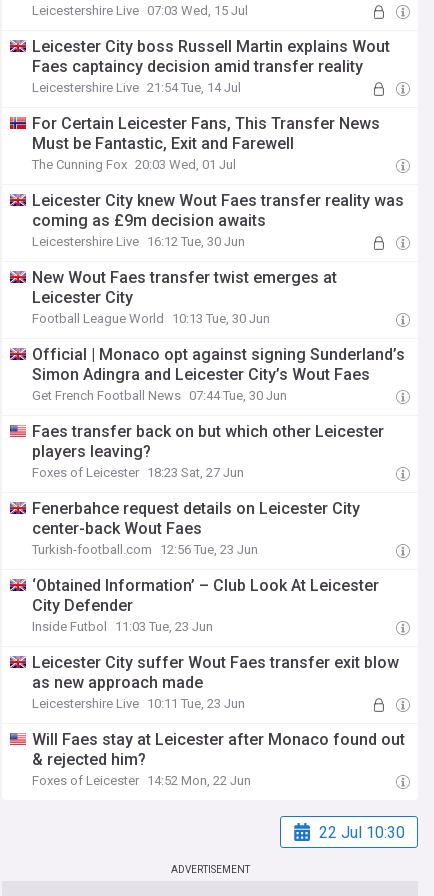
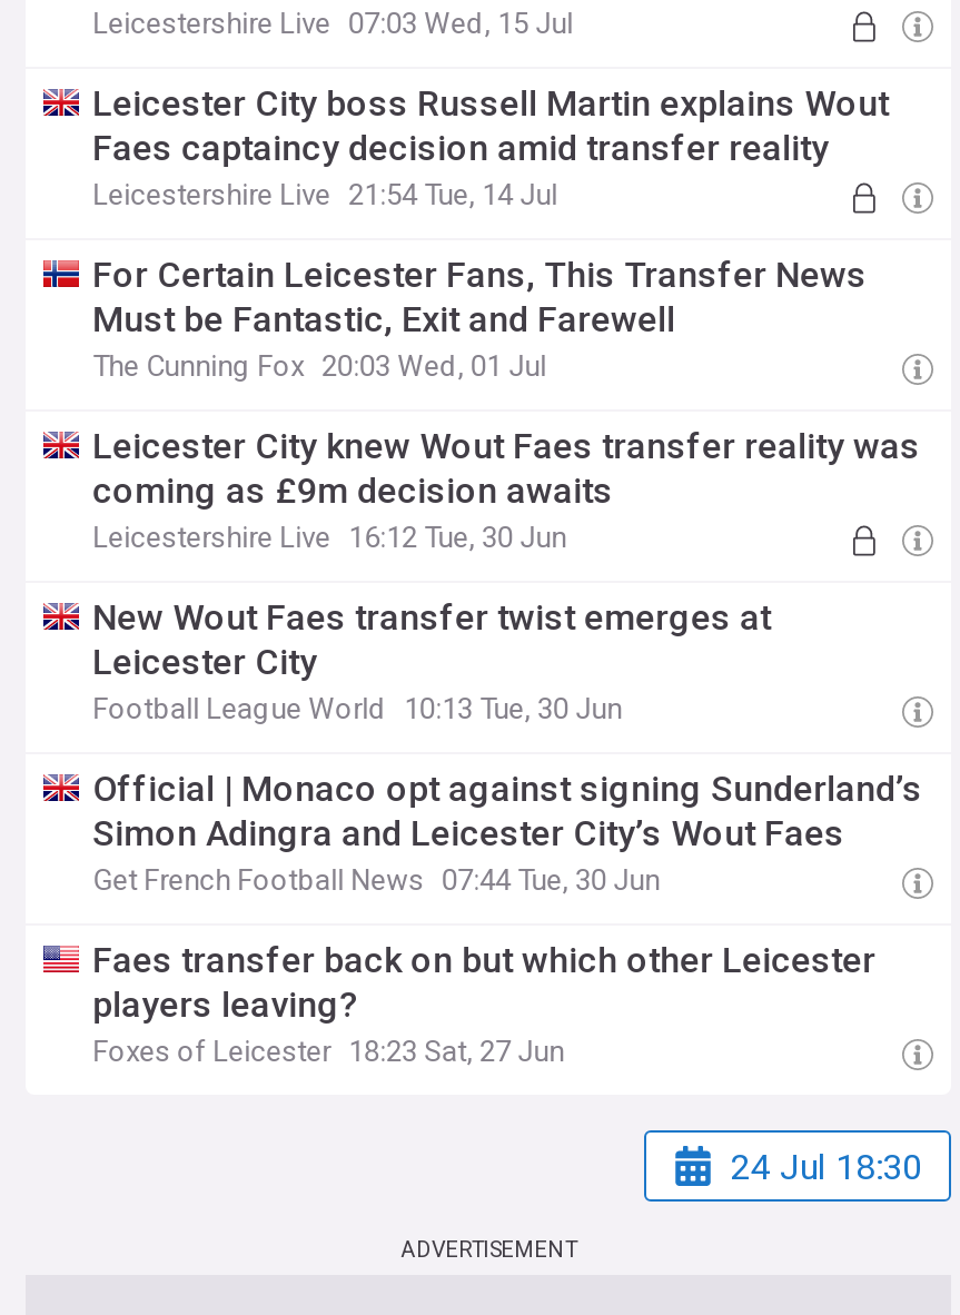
[32,499,405,841] Fenerbahce request details on Leicester City | center-back Wout Faes | Turkish-football.com 12:56 Tue, 23 Jun | ‘Obtained Information’ – Club Look At Leicester | City Defender | Inside Futbol 11:03 Tue, 23 Jun | Leicester City suffer Wout Faes transfer exit blow | as new approach made | Leicestershire Live 10:11 Tue, 23 Jun | Will Faes stay at Leicester after Monaco found out | & rejected him? | Foxes of Leicester 14:52 Mon, 22 Jun | 22 Jul 10:30 -> [731,1145,922,1187] 24 Jul 18:30

